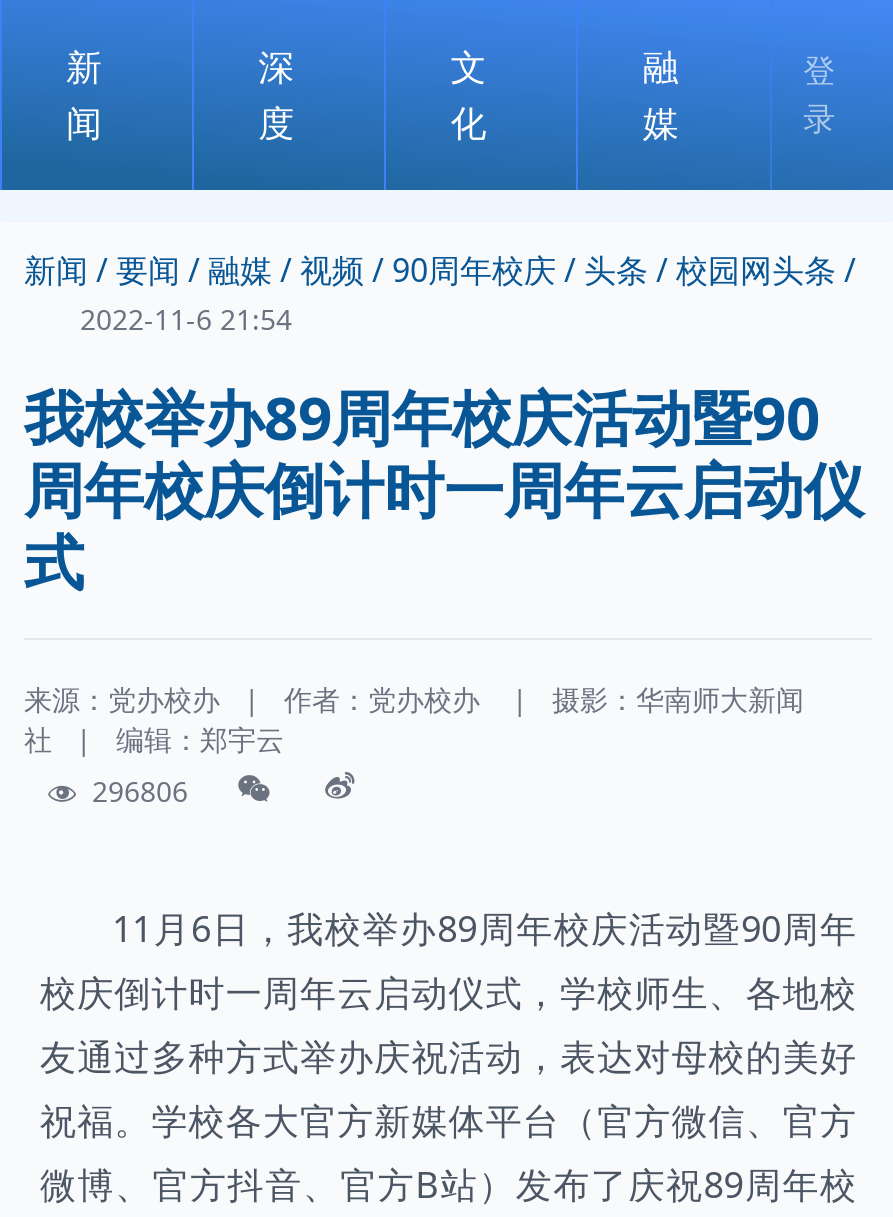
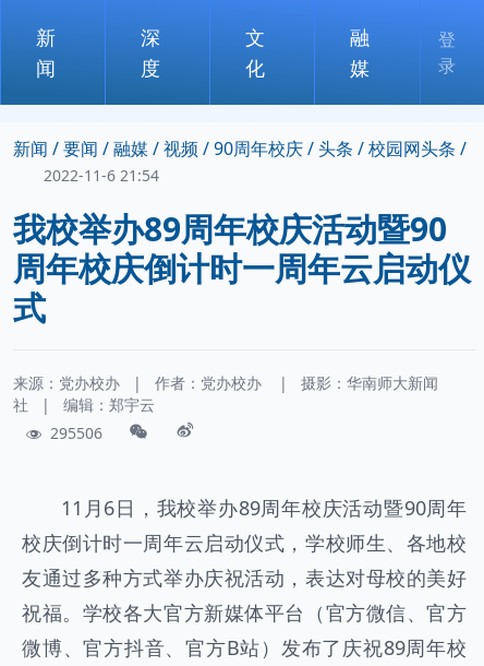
[92,772,188,810] 296806 -> [50,423,102,443] 295506

